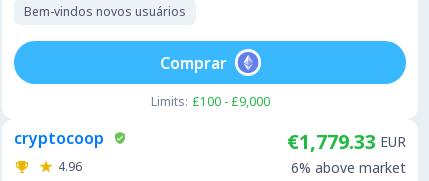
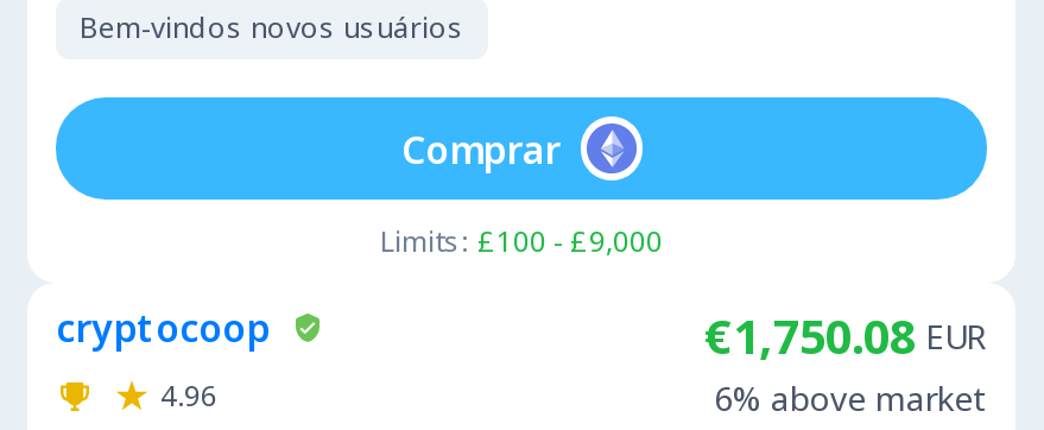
[287,128,406,155] €1,779.33 EUR -> [704,304,987,368] €1,750.08 EUR

